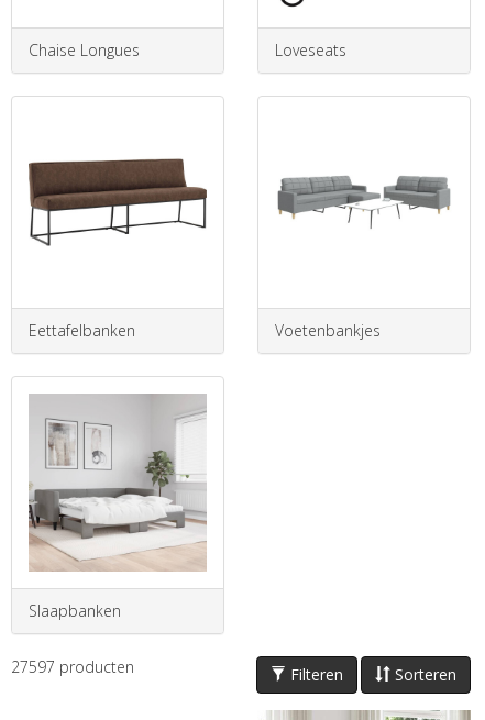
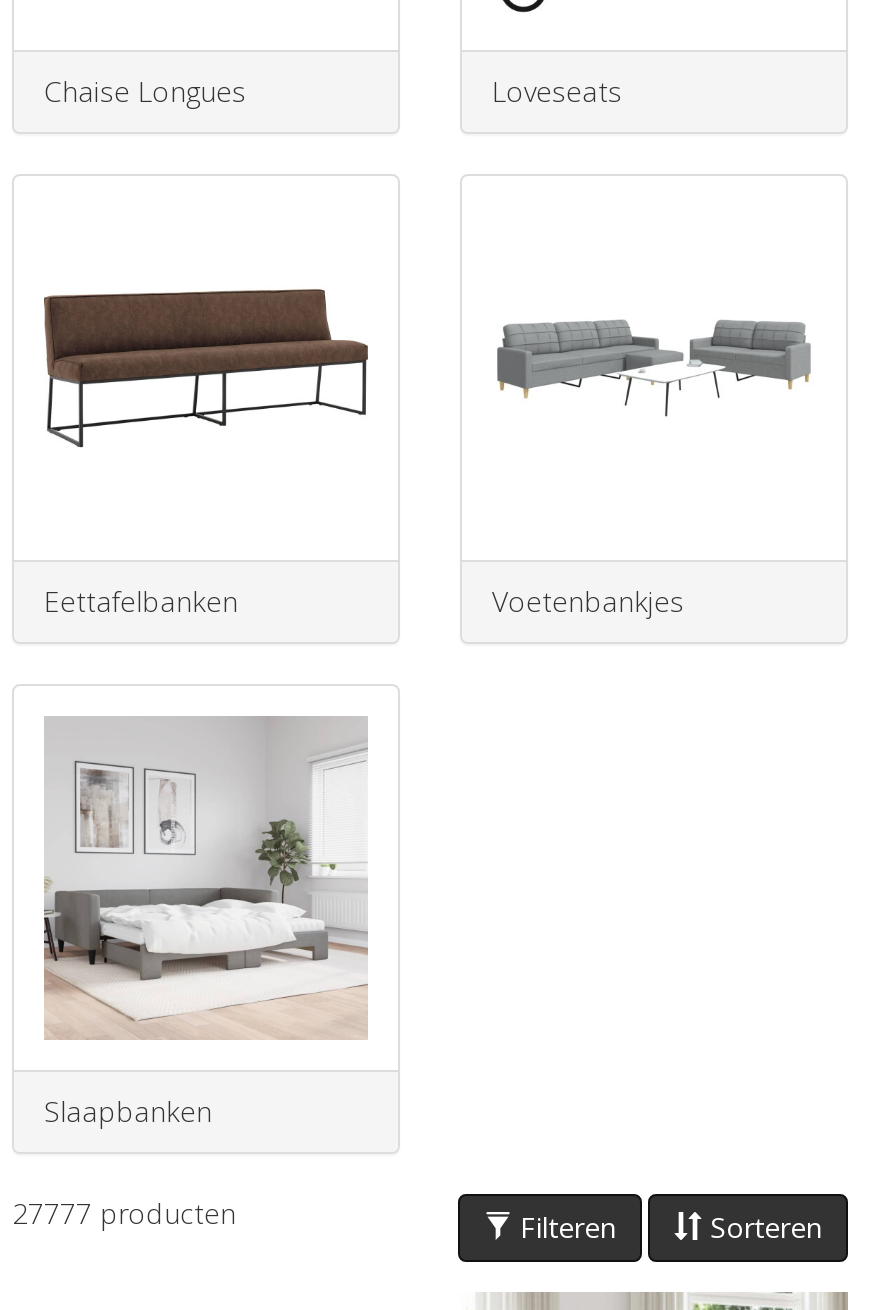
[11,656,134,677] 27597 producten -> [12,1194,236,1232] 27777 producten

